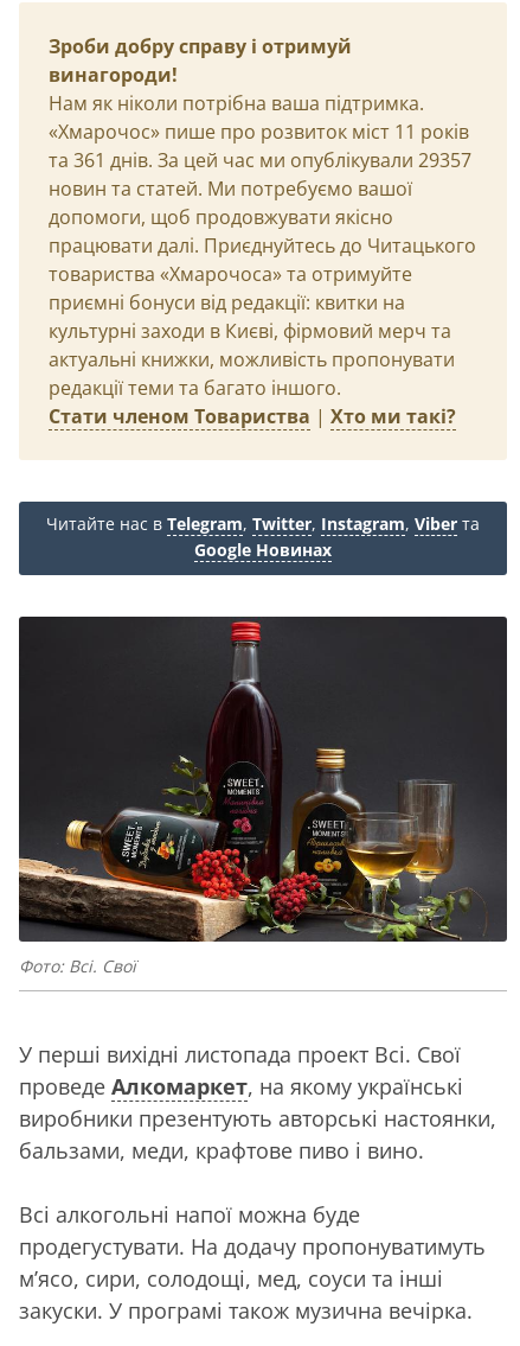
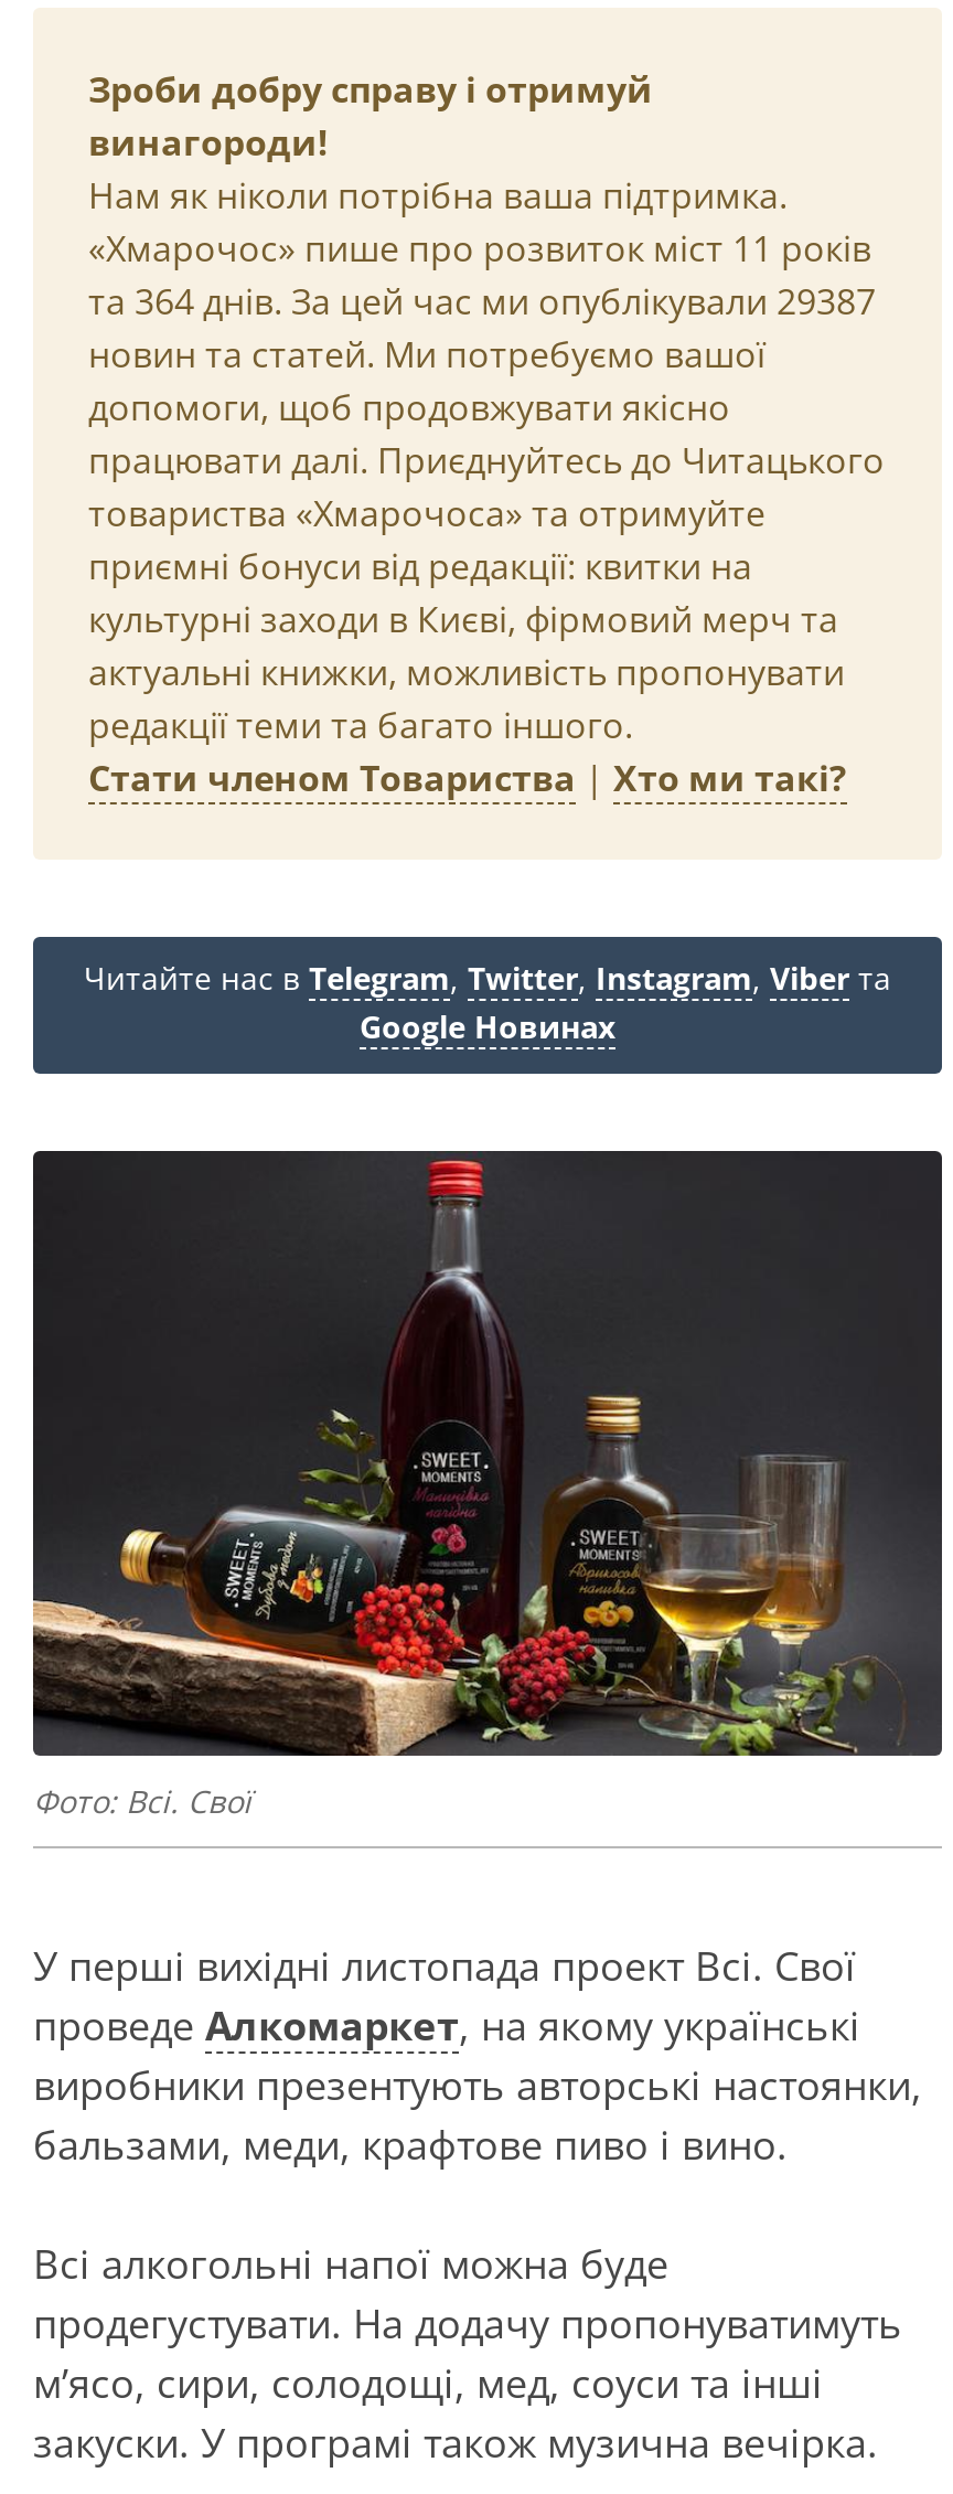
[49,147,471,173] та 361 днів. За цей час ми опублікували 29357 -> [88,277,876,326] та 364 днів. За цей час ми опублікували 29387

